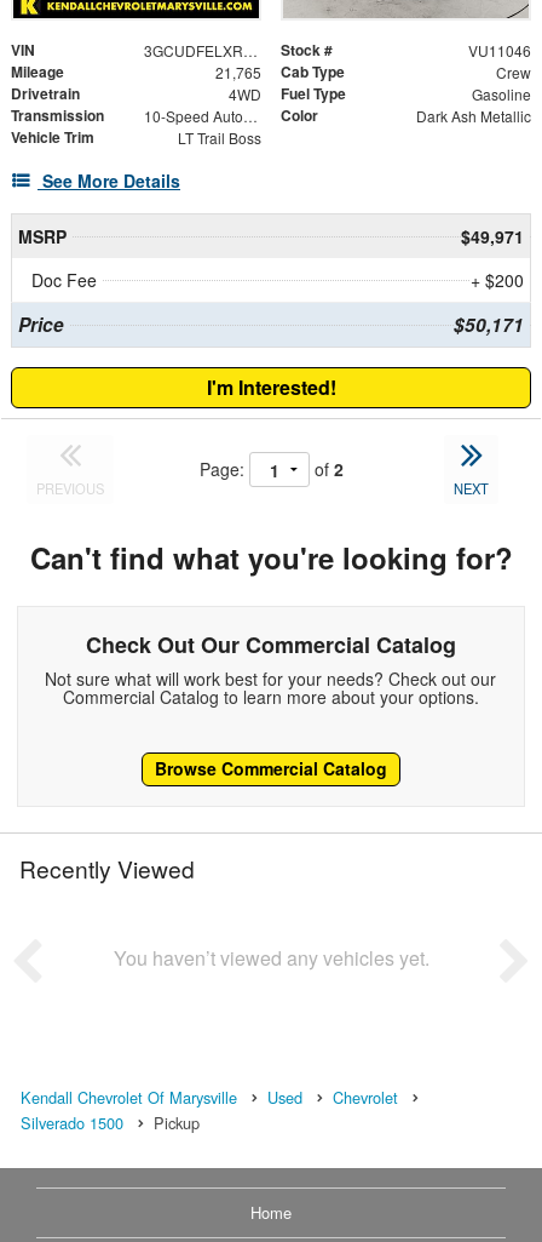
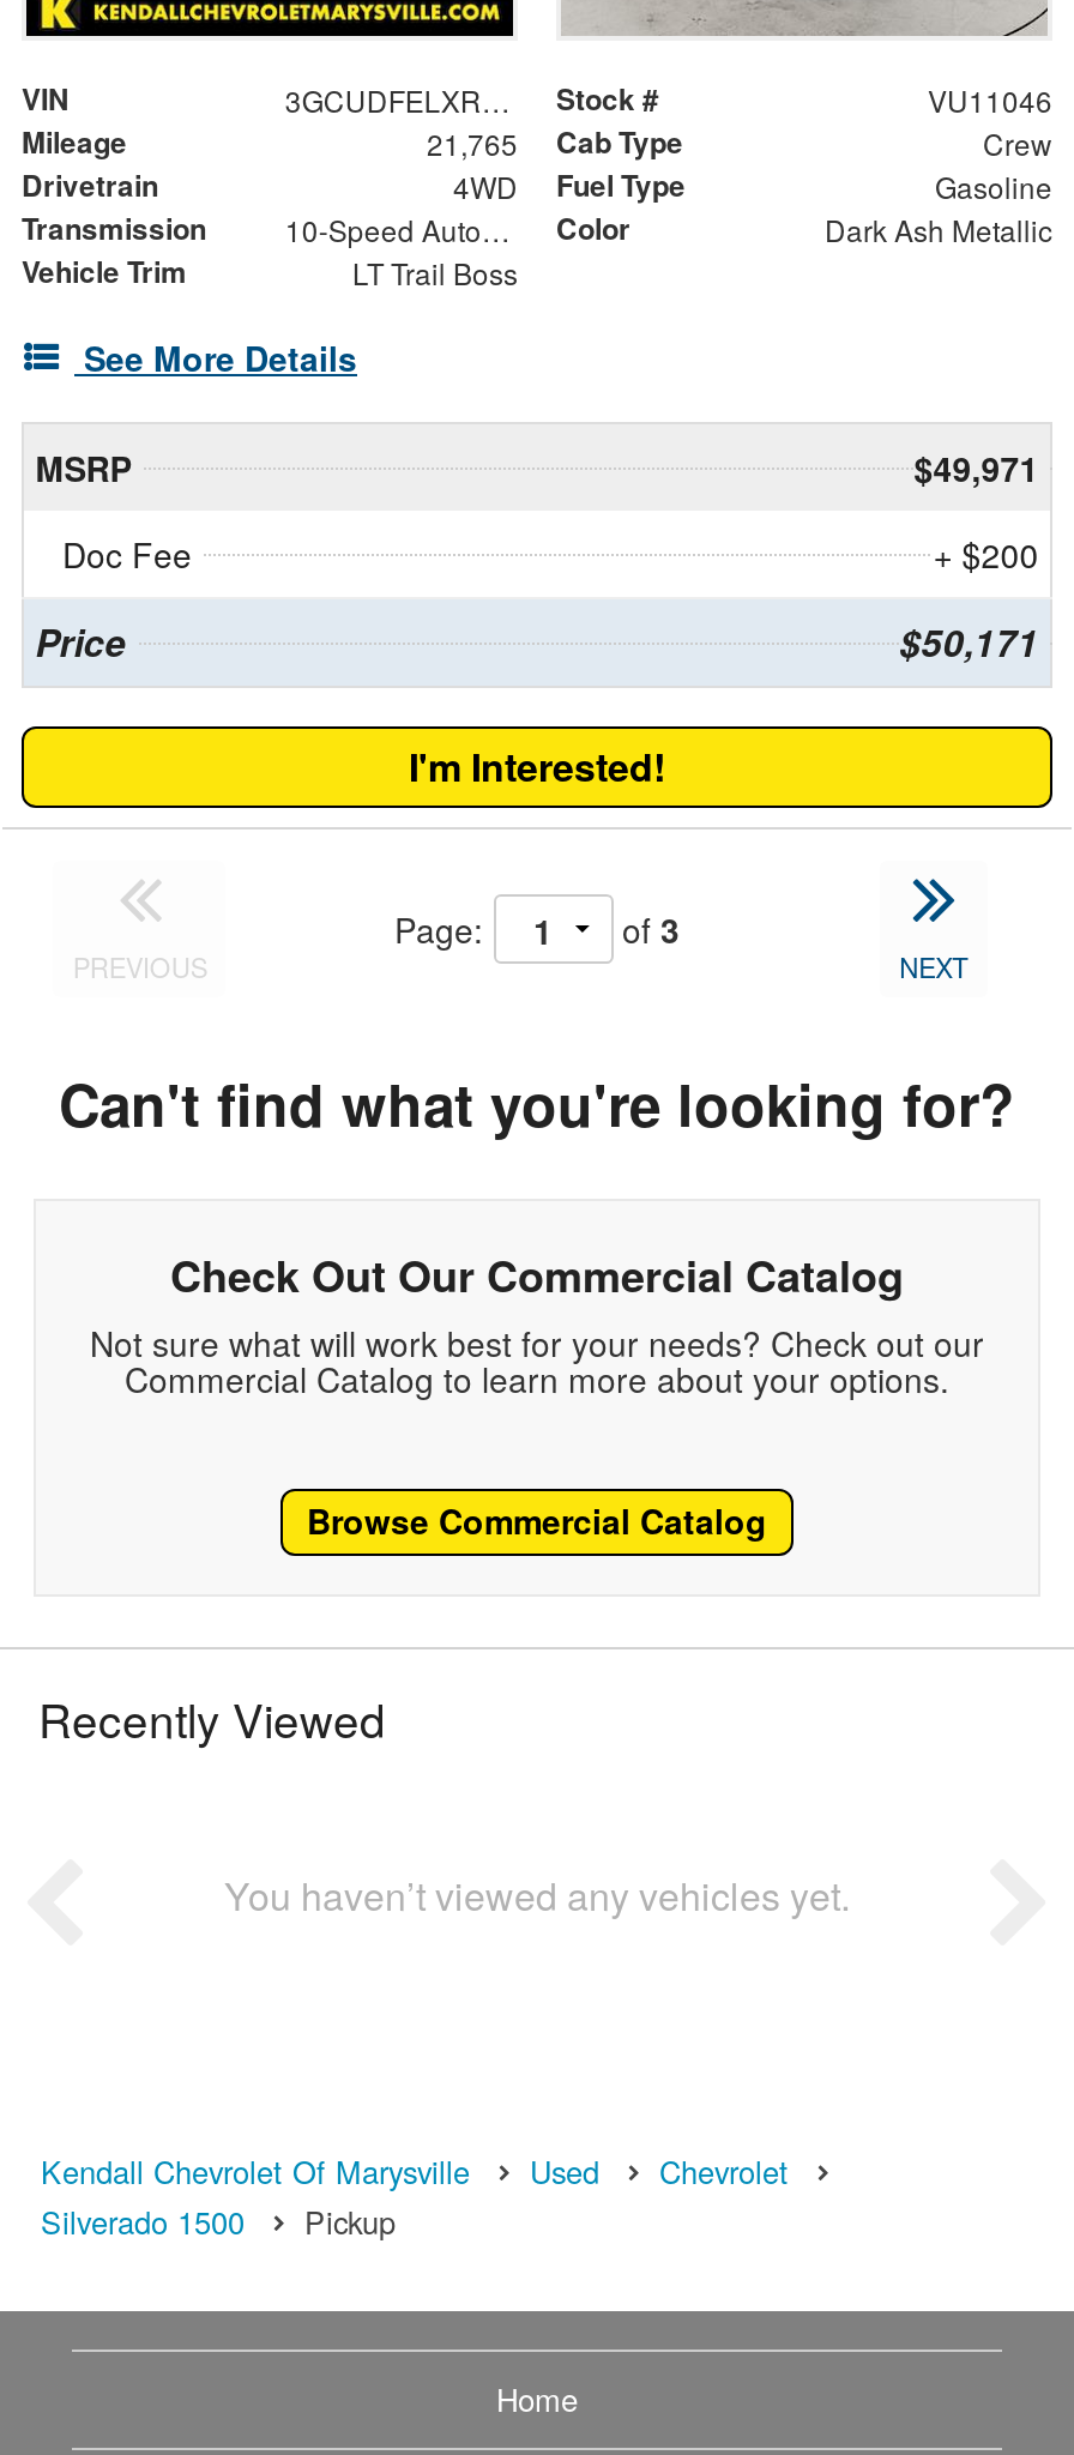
[309,457,343,482] of 2 -> [613,905,680,953] of 3

